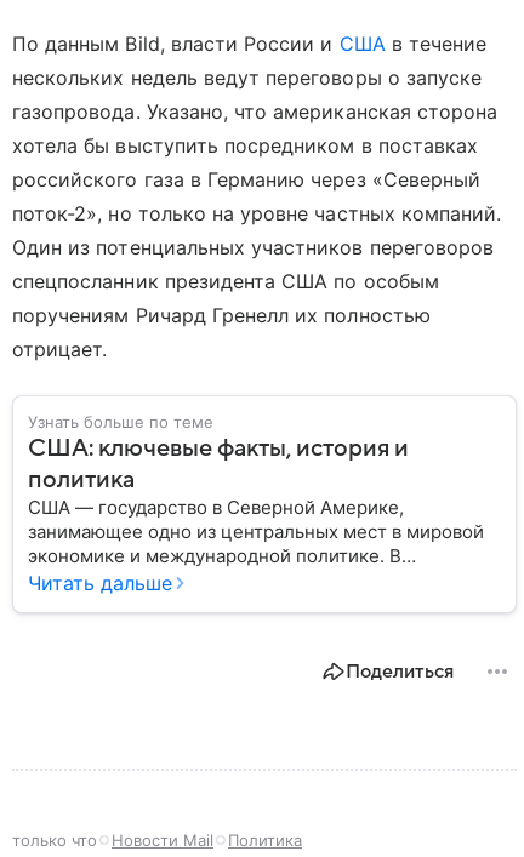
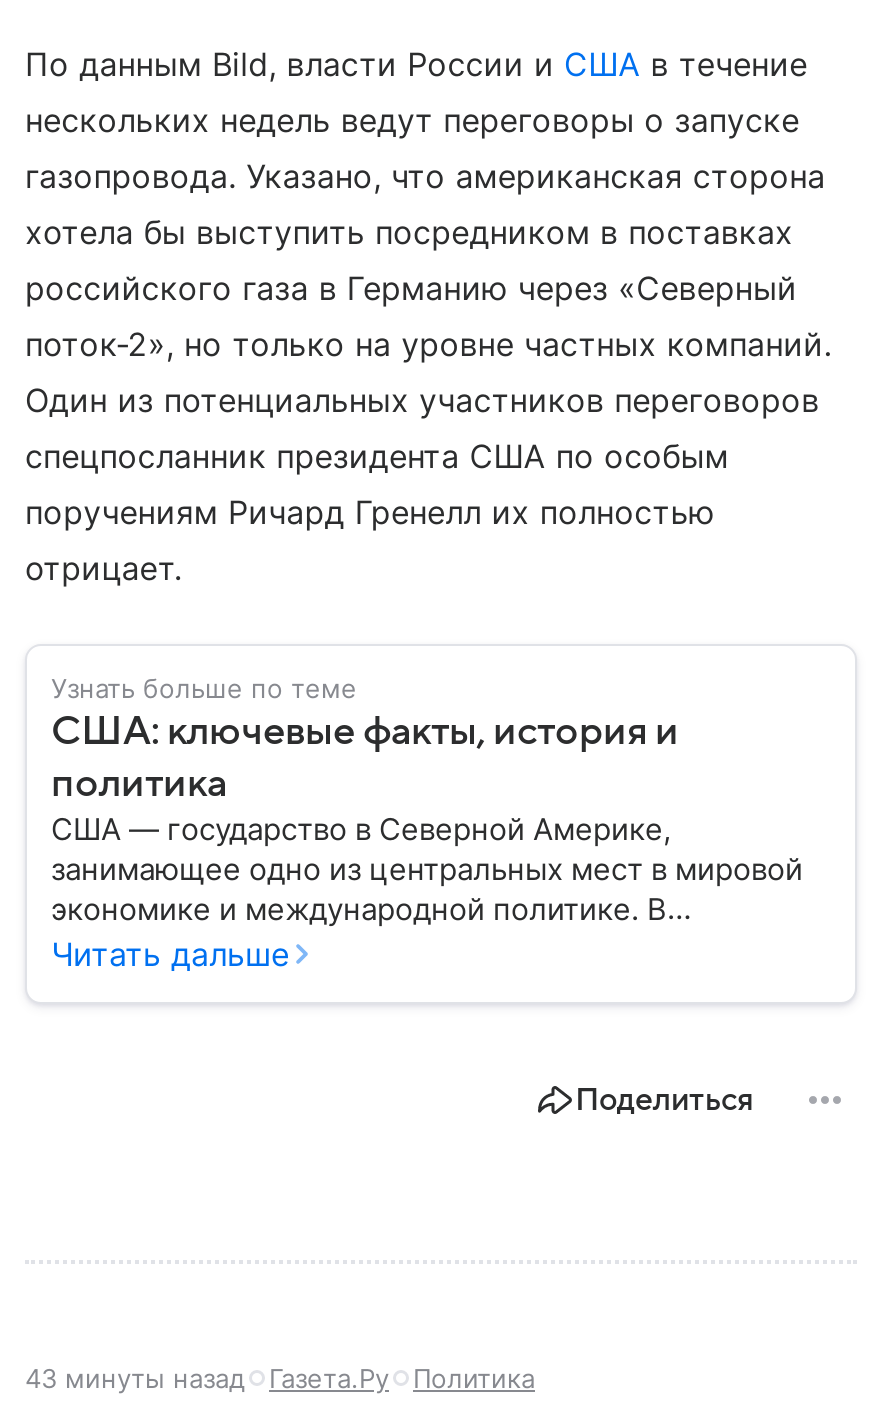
[12,830,213,849] только что | Новости Mail -> [25,1361,389,1393] 43 минуты назад | Газета.Ру

